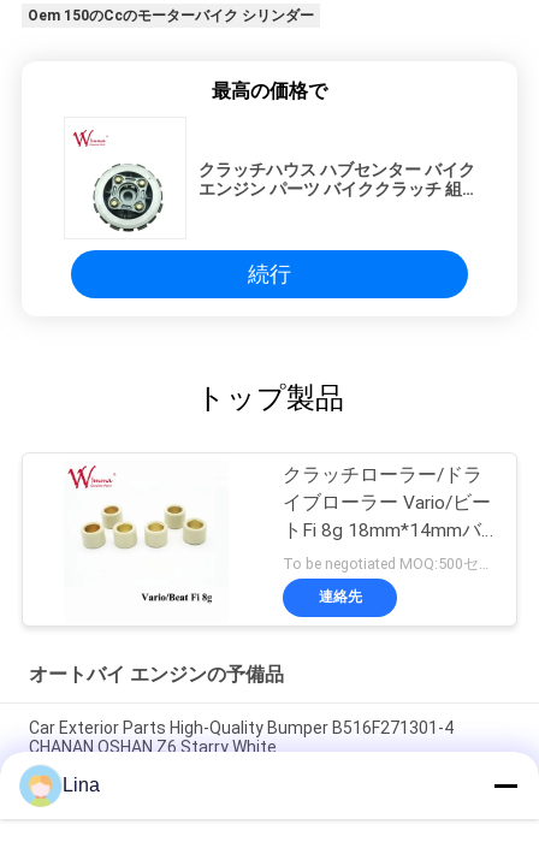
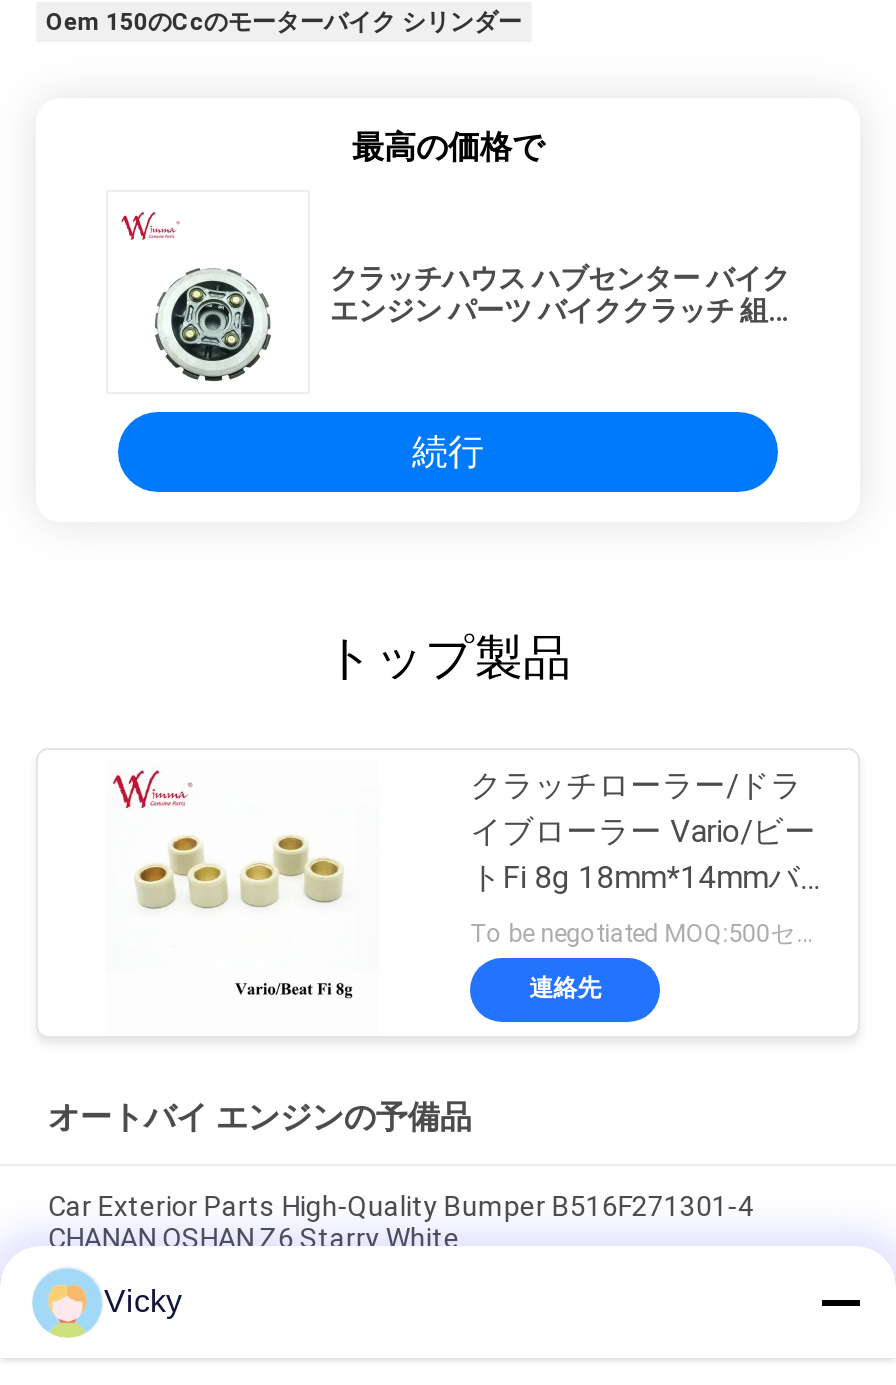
[63,775,100,795] Lina -> [104,1284,182,1318] Vicky

